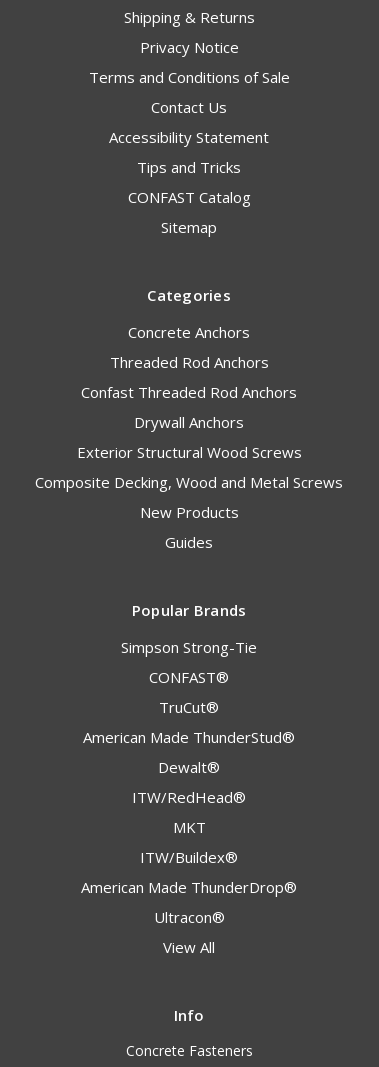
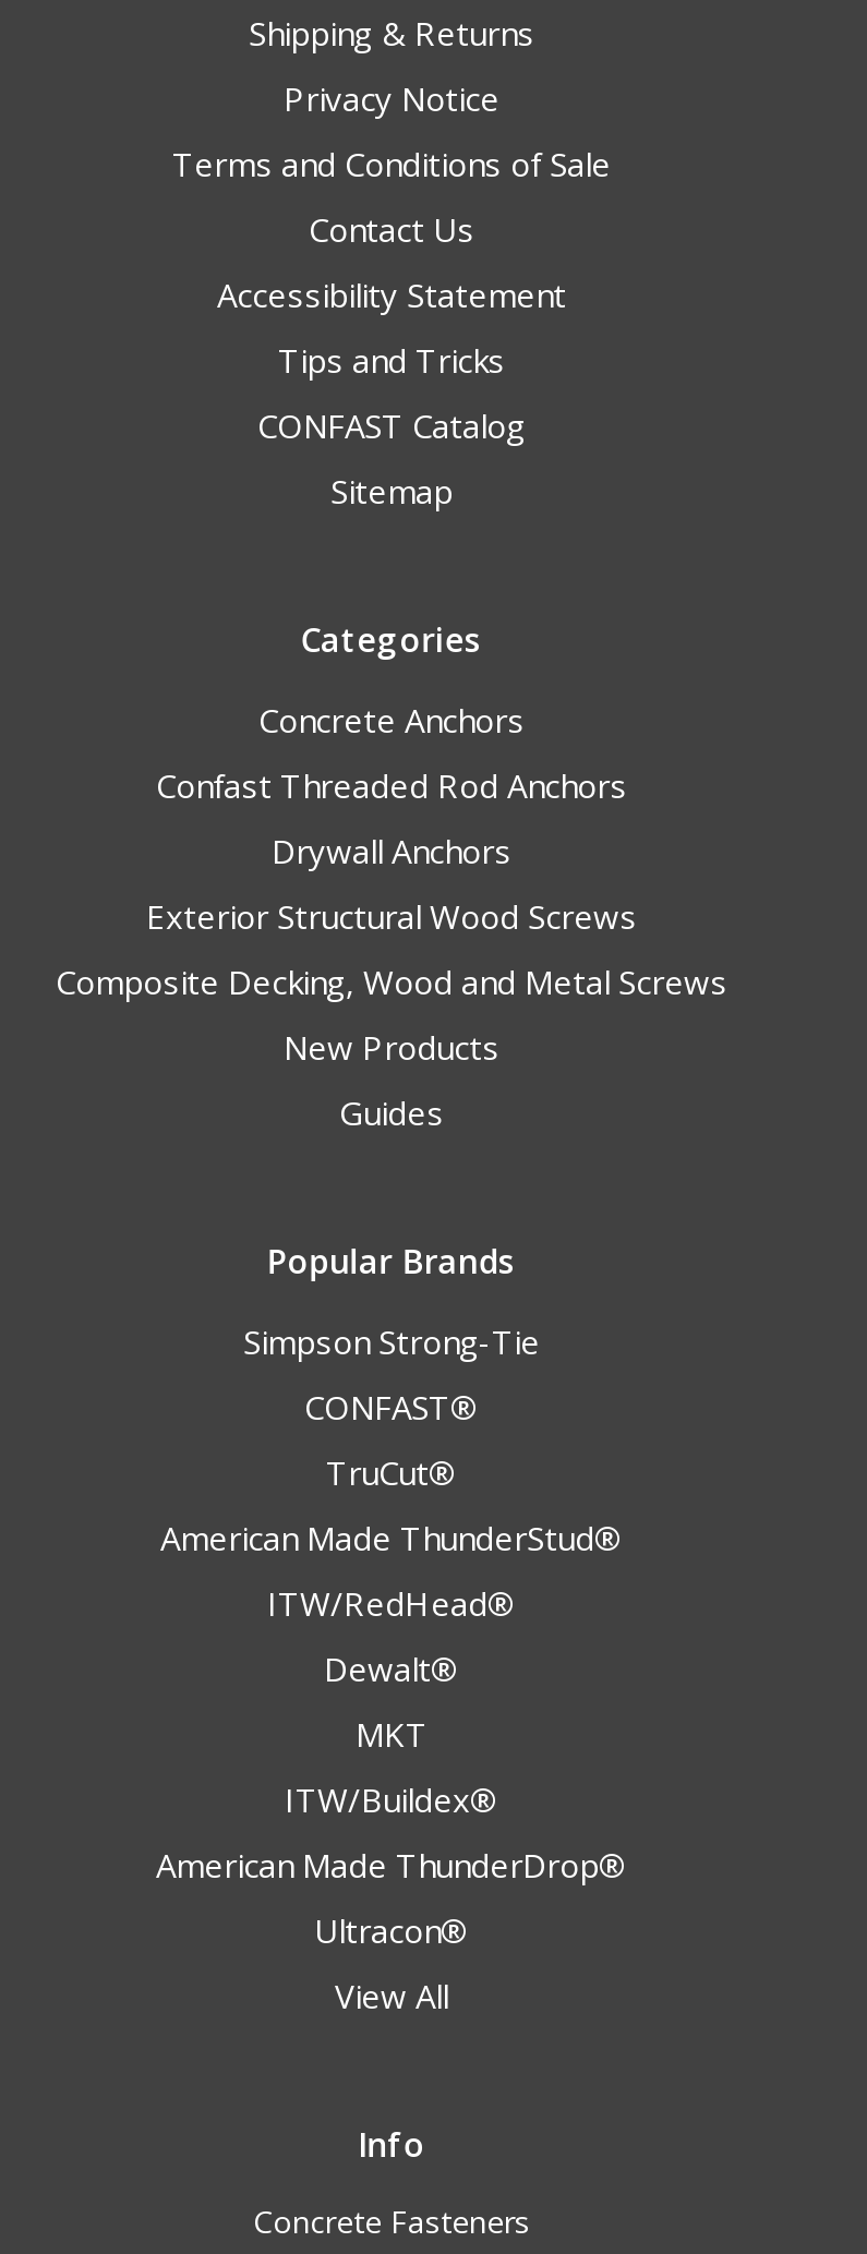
[109,352,268,372] Threaded Rod Anchors -> none
moved [132,787,246,807] -> [267,1582,516,1625]: ITW/RedHead®

